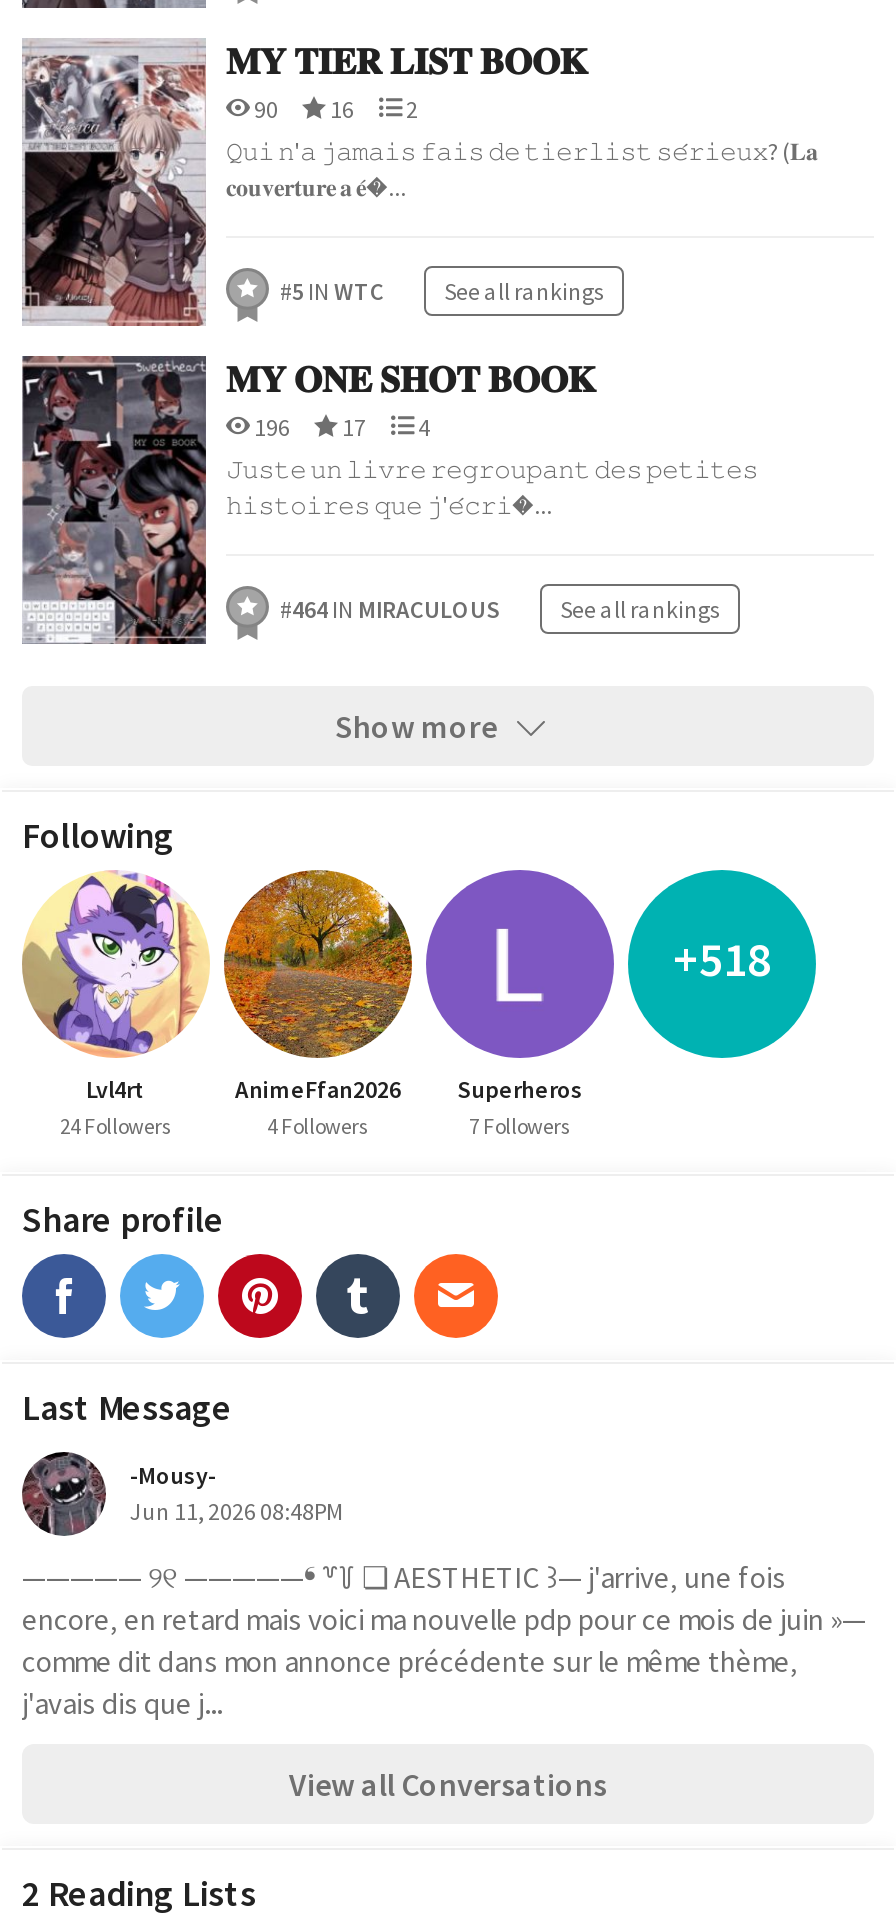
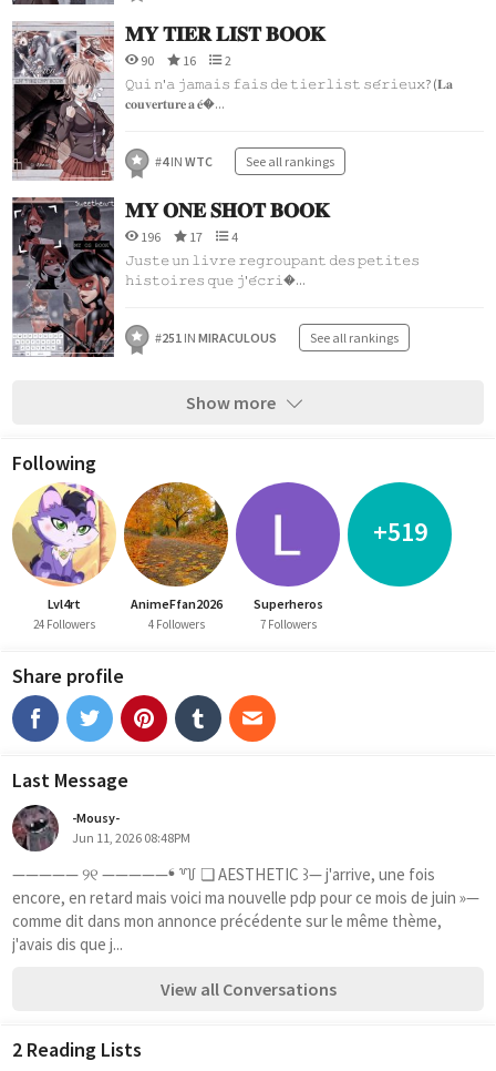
[280,276,604,306] #5 IN WTC See all rankings -> [155,153,334,170] #4 IN WTC See all rankings
[280,594,500,624] #464 IN MIRACULOUS -> [155,329,277,346] #251 IN MIRACULOUS
[673,928,771,990] +518 -> [373,514,427,549] +519

